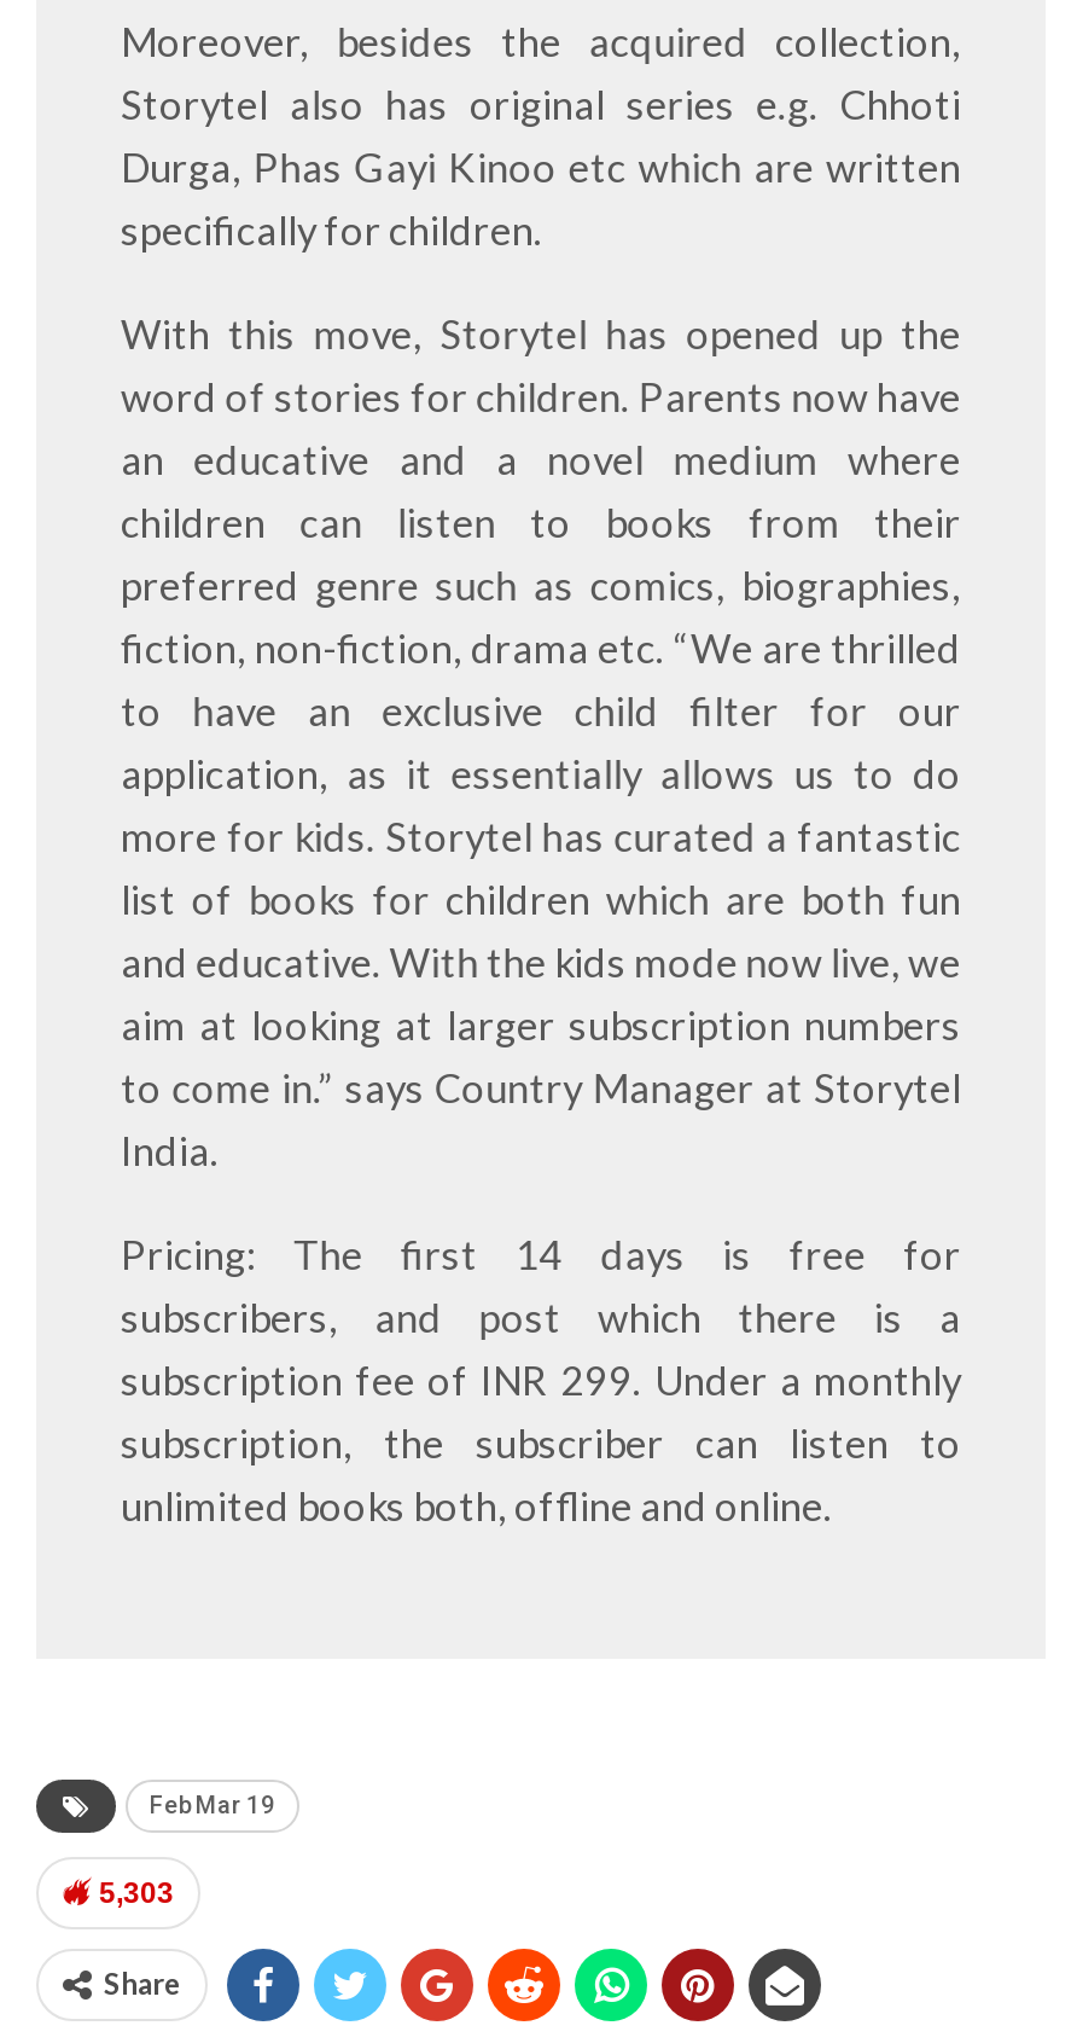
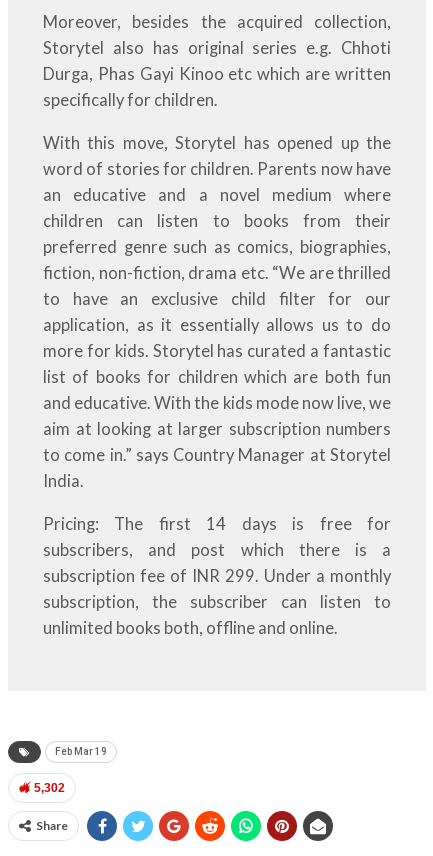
[99,1877,174,1911] 5,303 -> [34,781,65,795] 5,302

